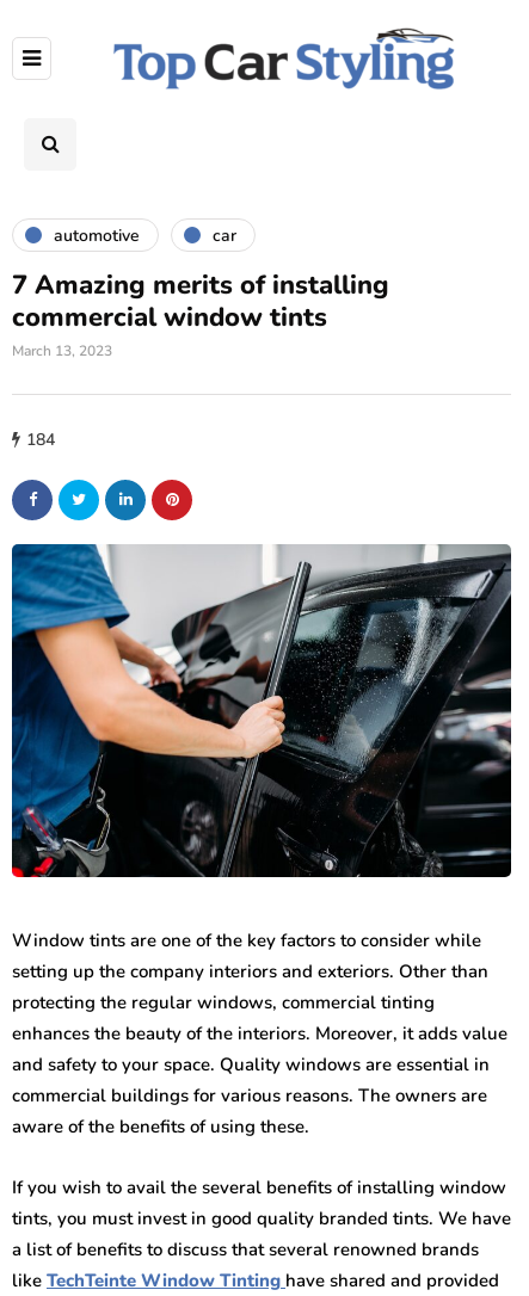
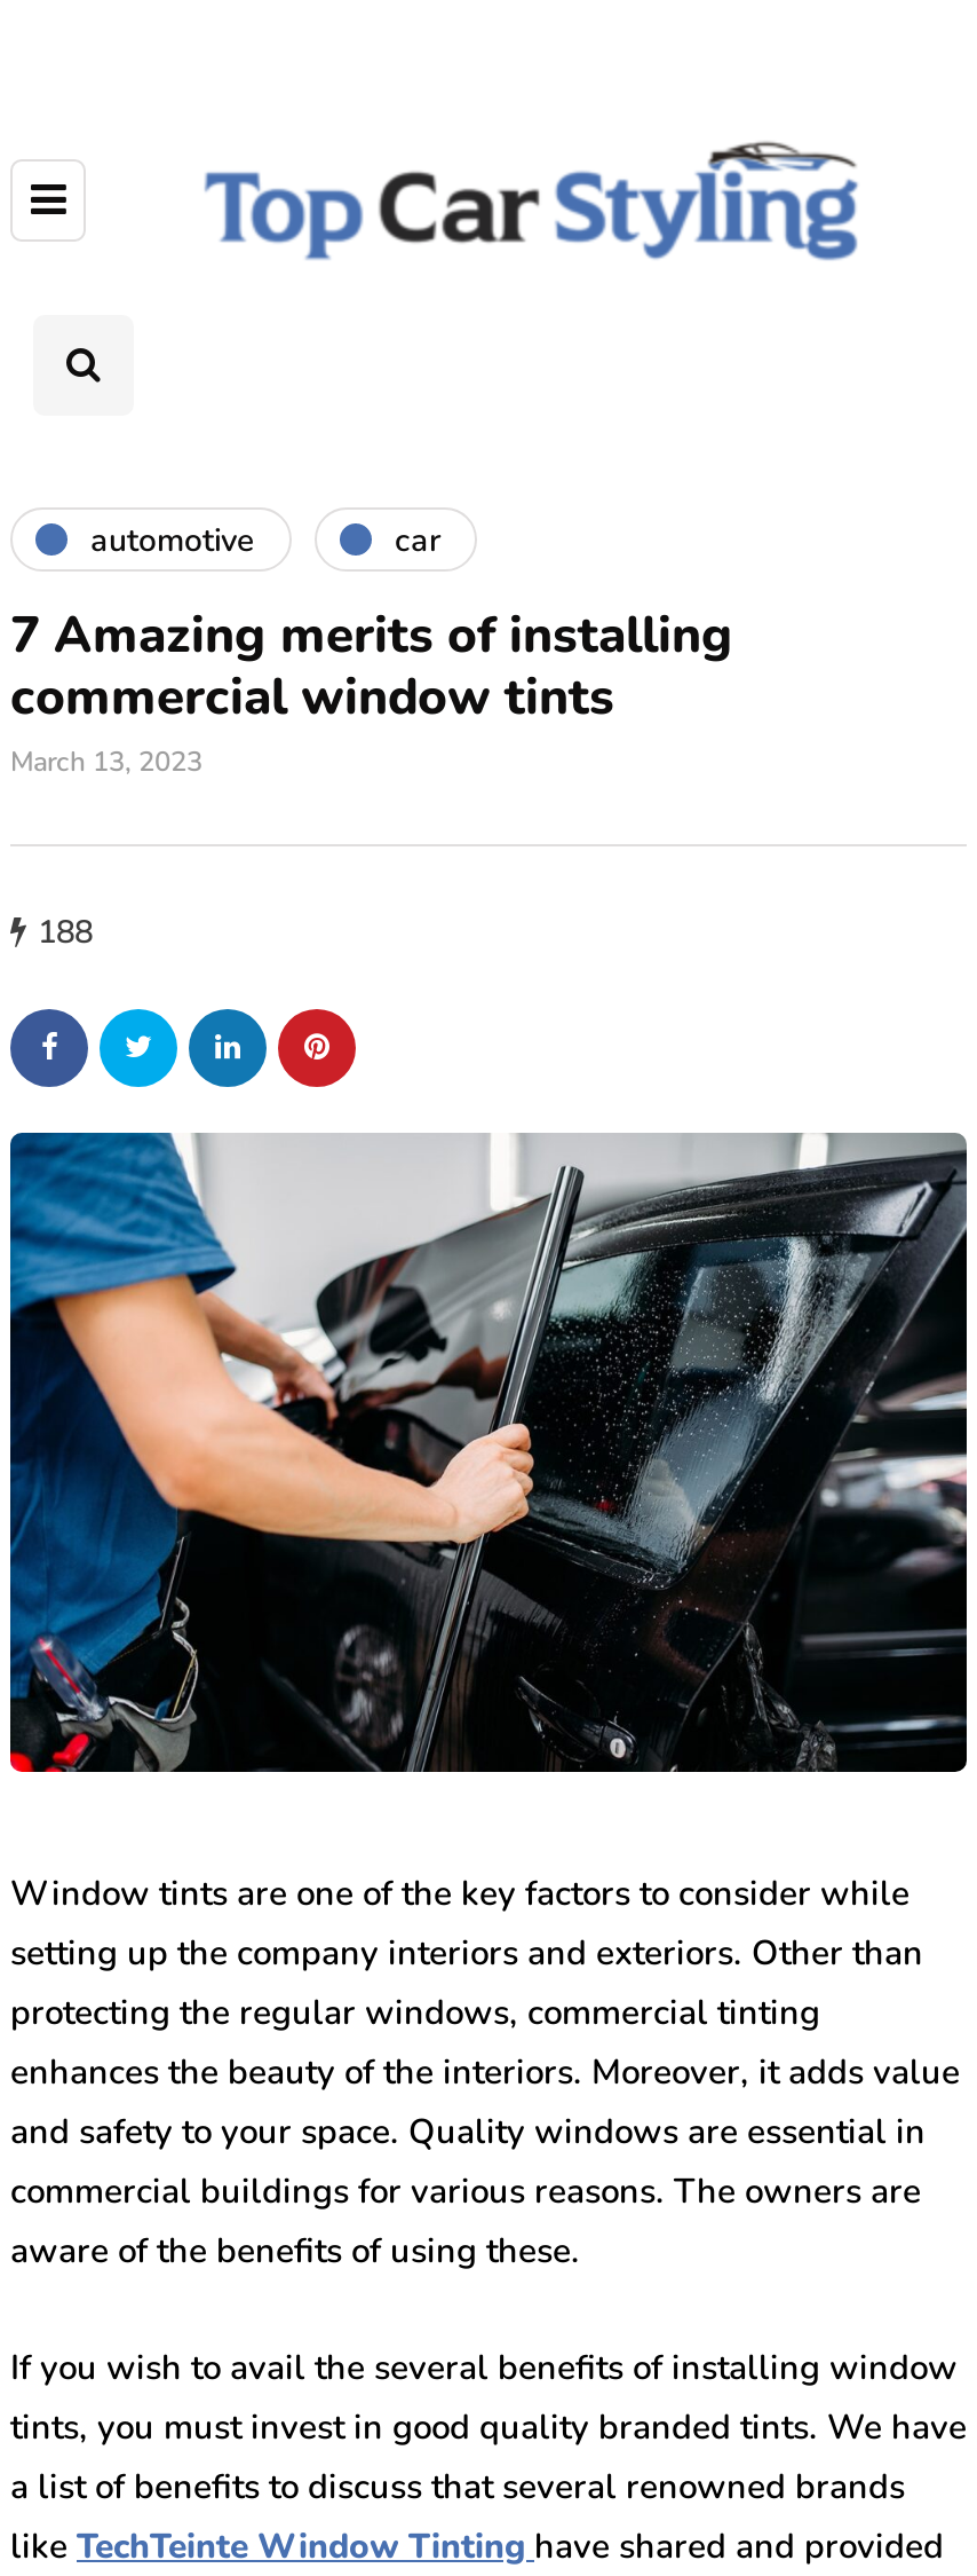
[26,428,55,451] 184 -> [38,911,93,954] 188

